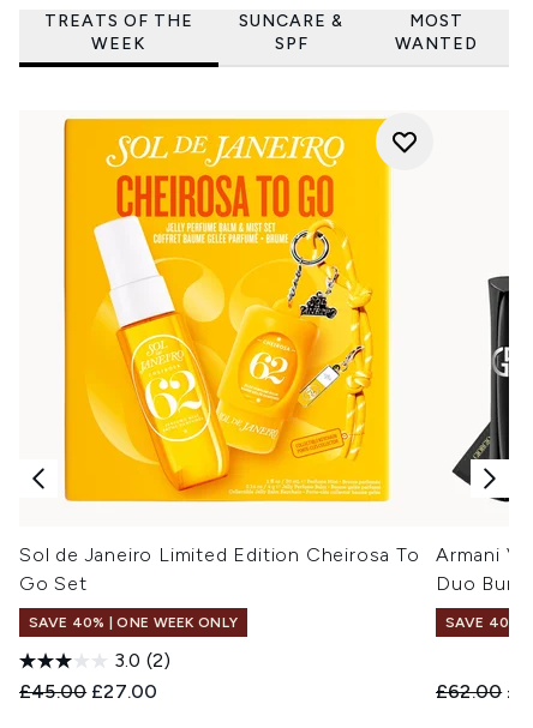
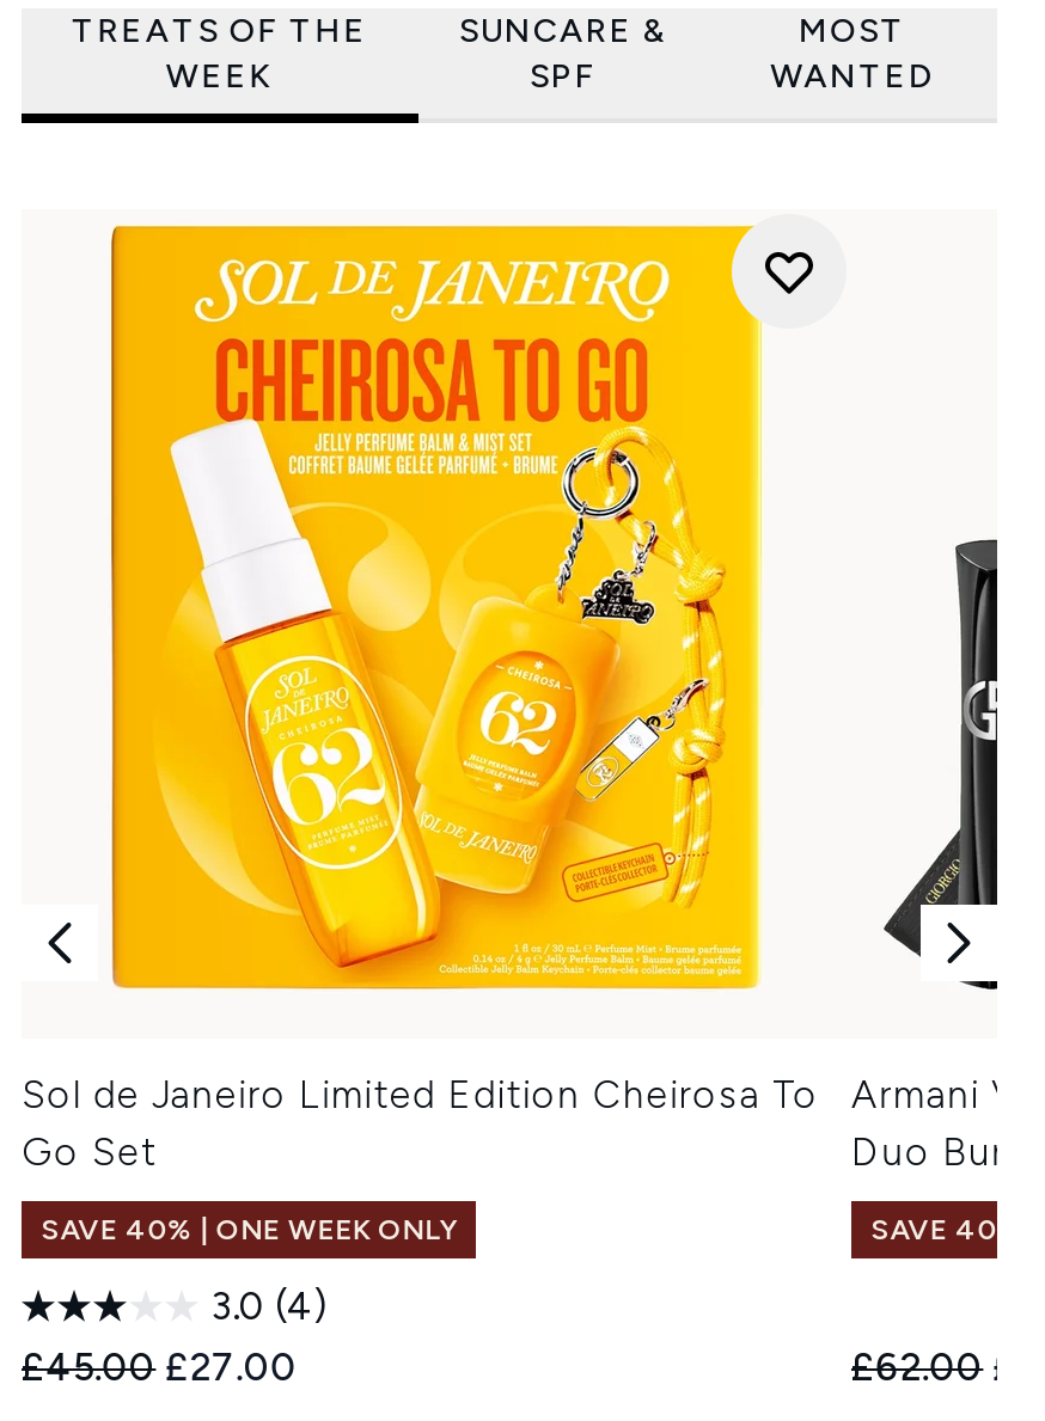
[114,649,170,672] 3.0 (2) -> [210,1283,328,1328] 3.0 (4)

